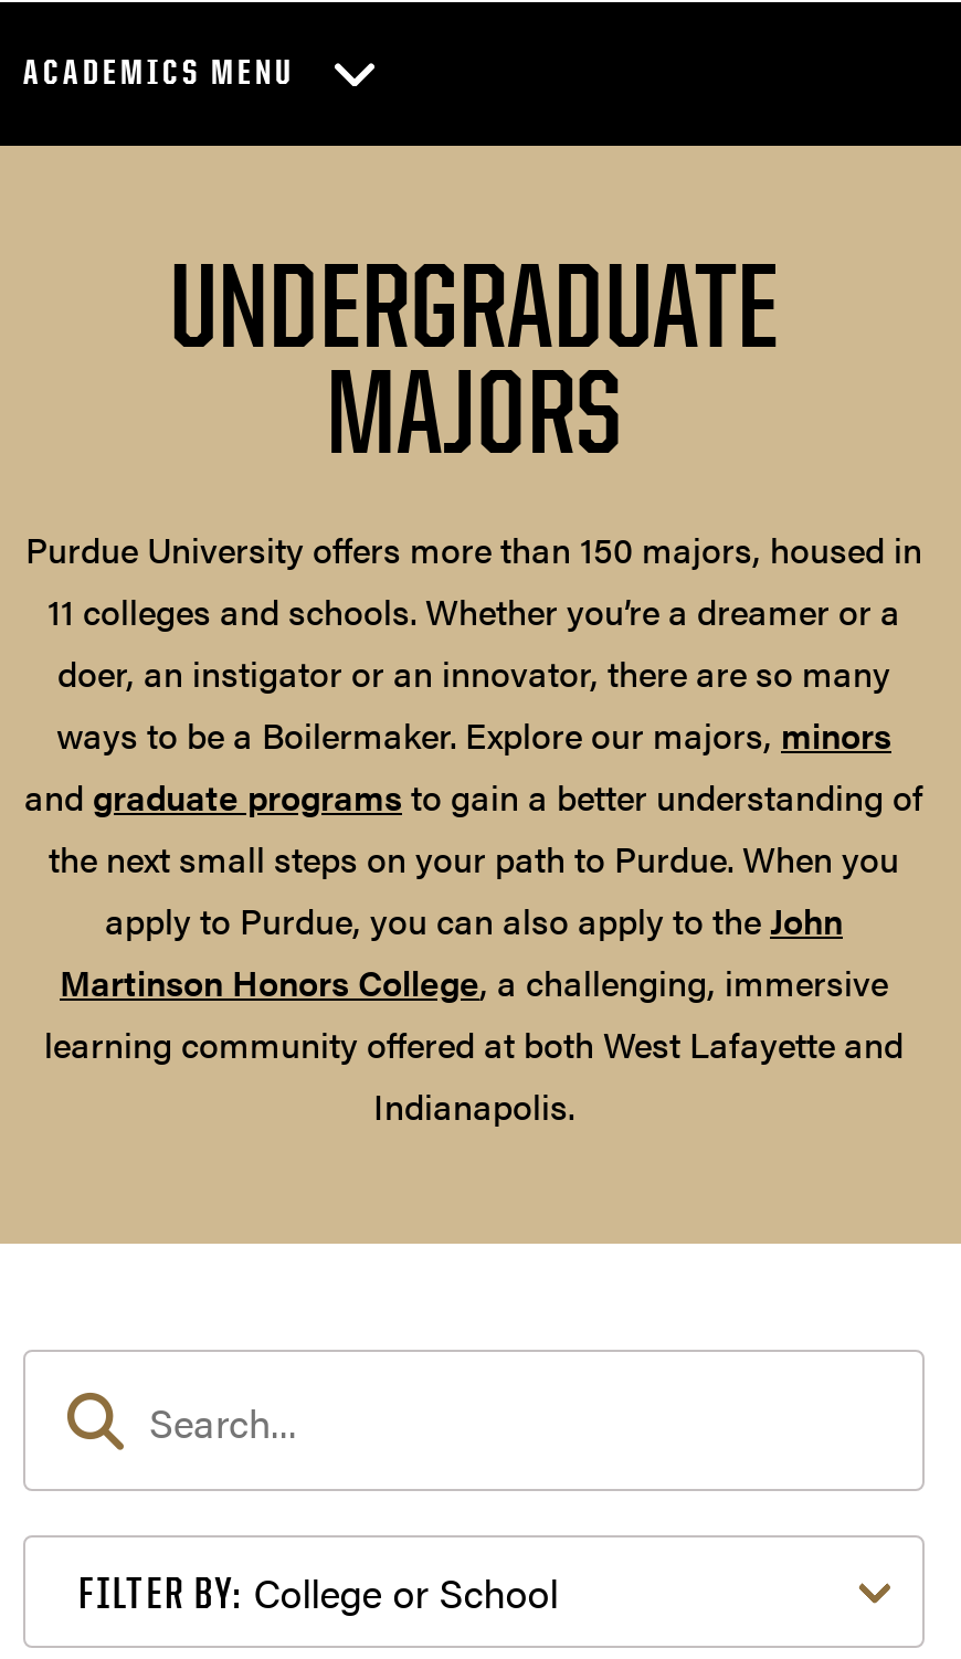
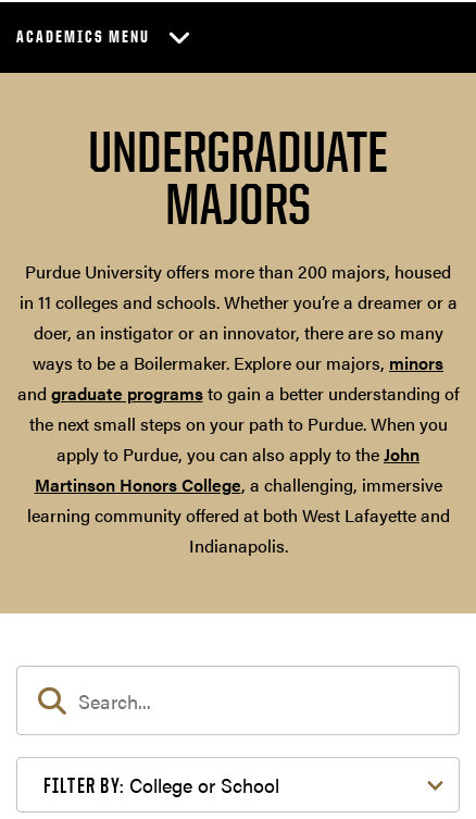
[25,524,922,637] Purdue University offers more than 150 majors, housed in | 11 colleges and schools. Whether you’re a dreamer or a -> [19,259,457,315] Purdue University offers more than 200 majors, housed | in 11 colleges and schools. Whether you’re a dreamer or a

